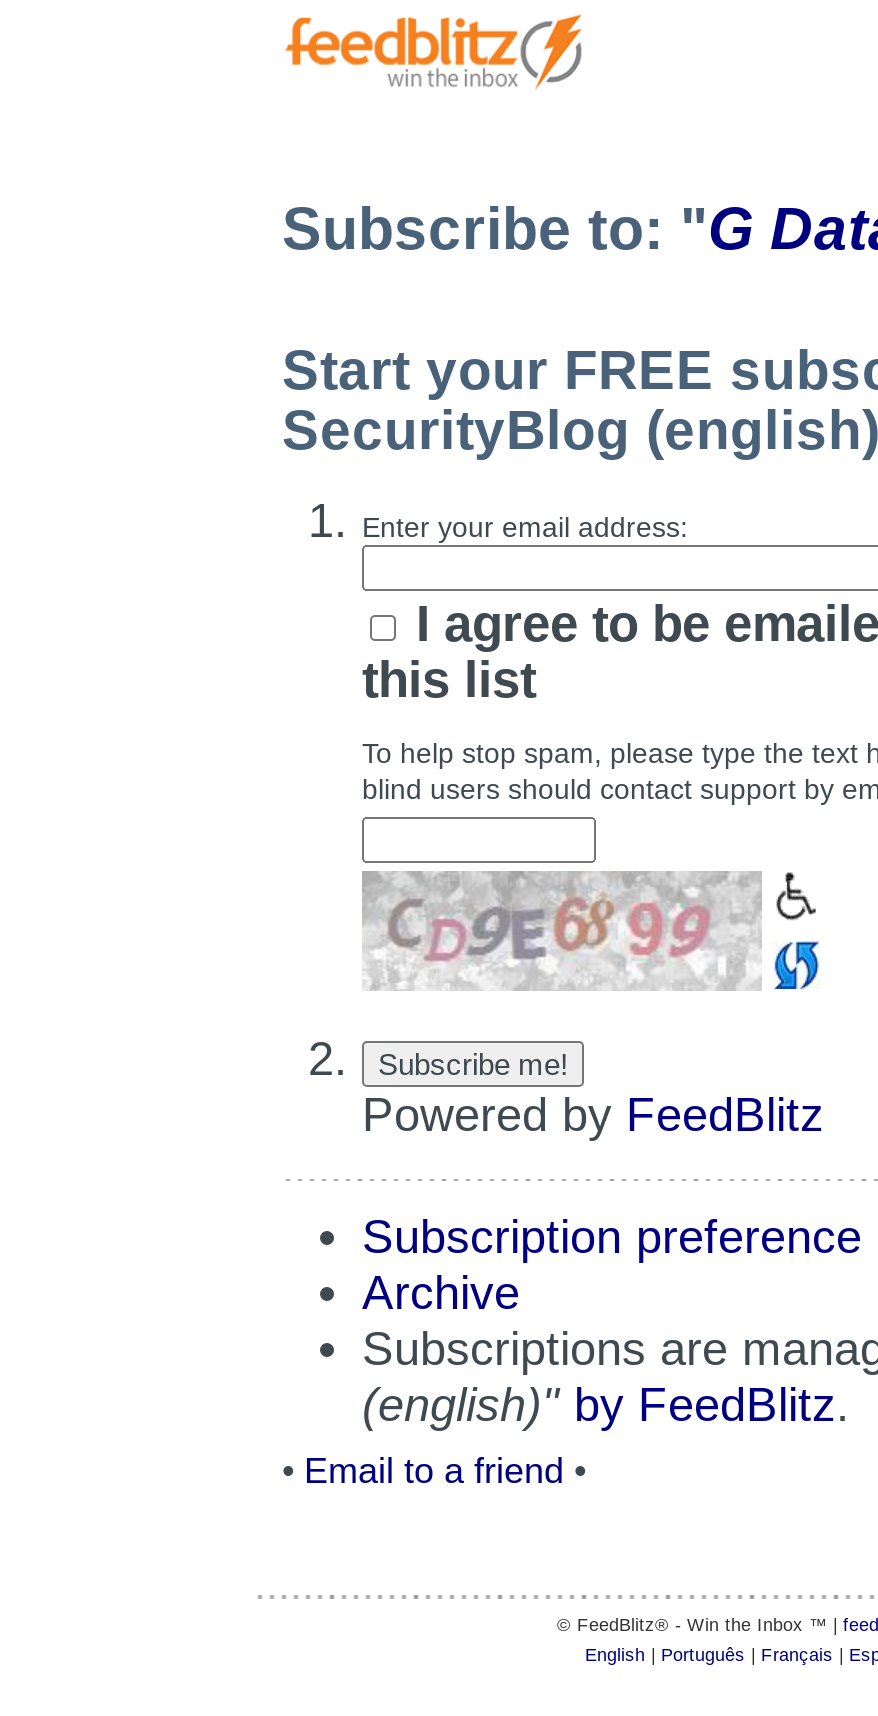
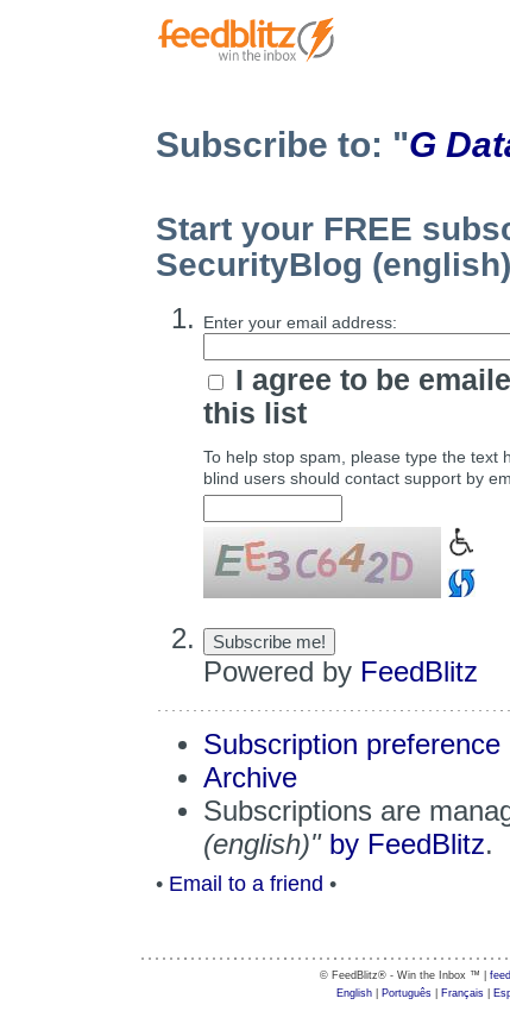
[362,871,760,989] [image] -> [203,528,441,598] [image]

